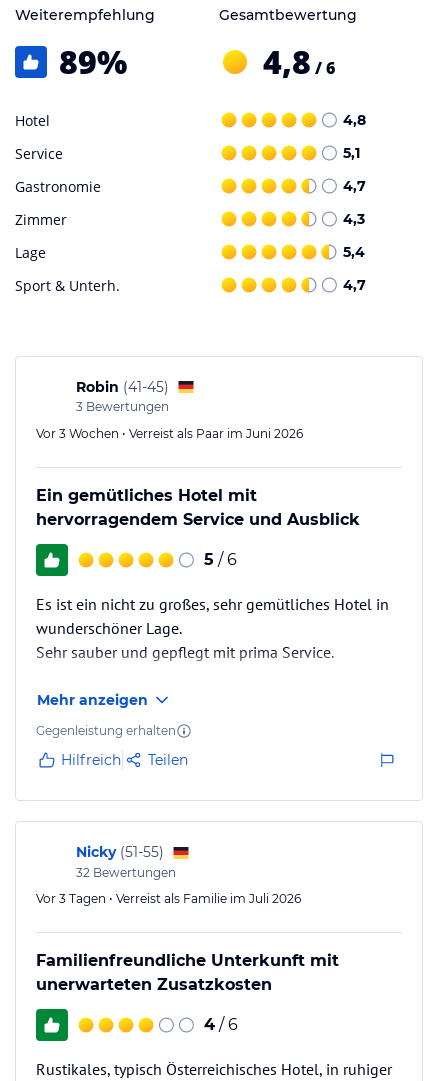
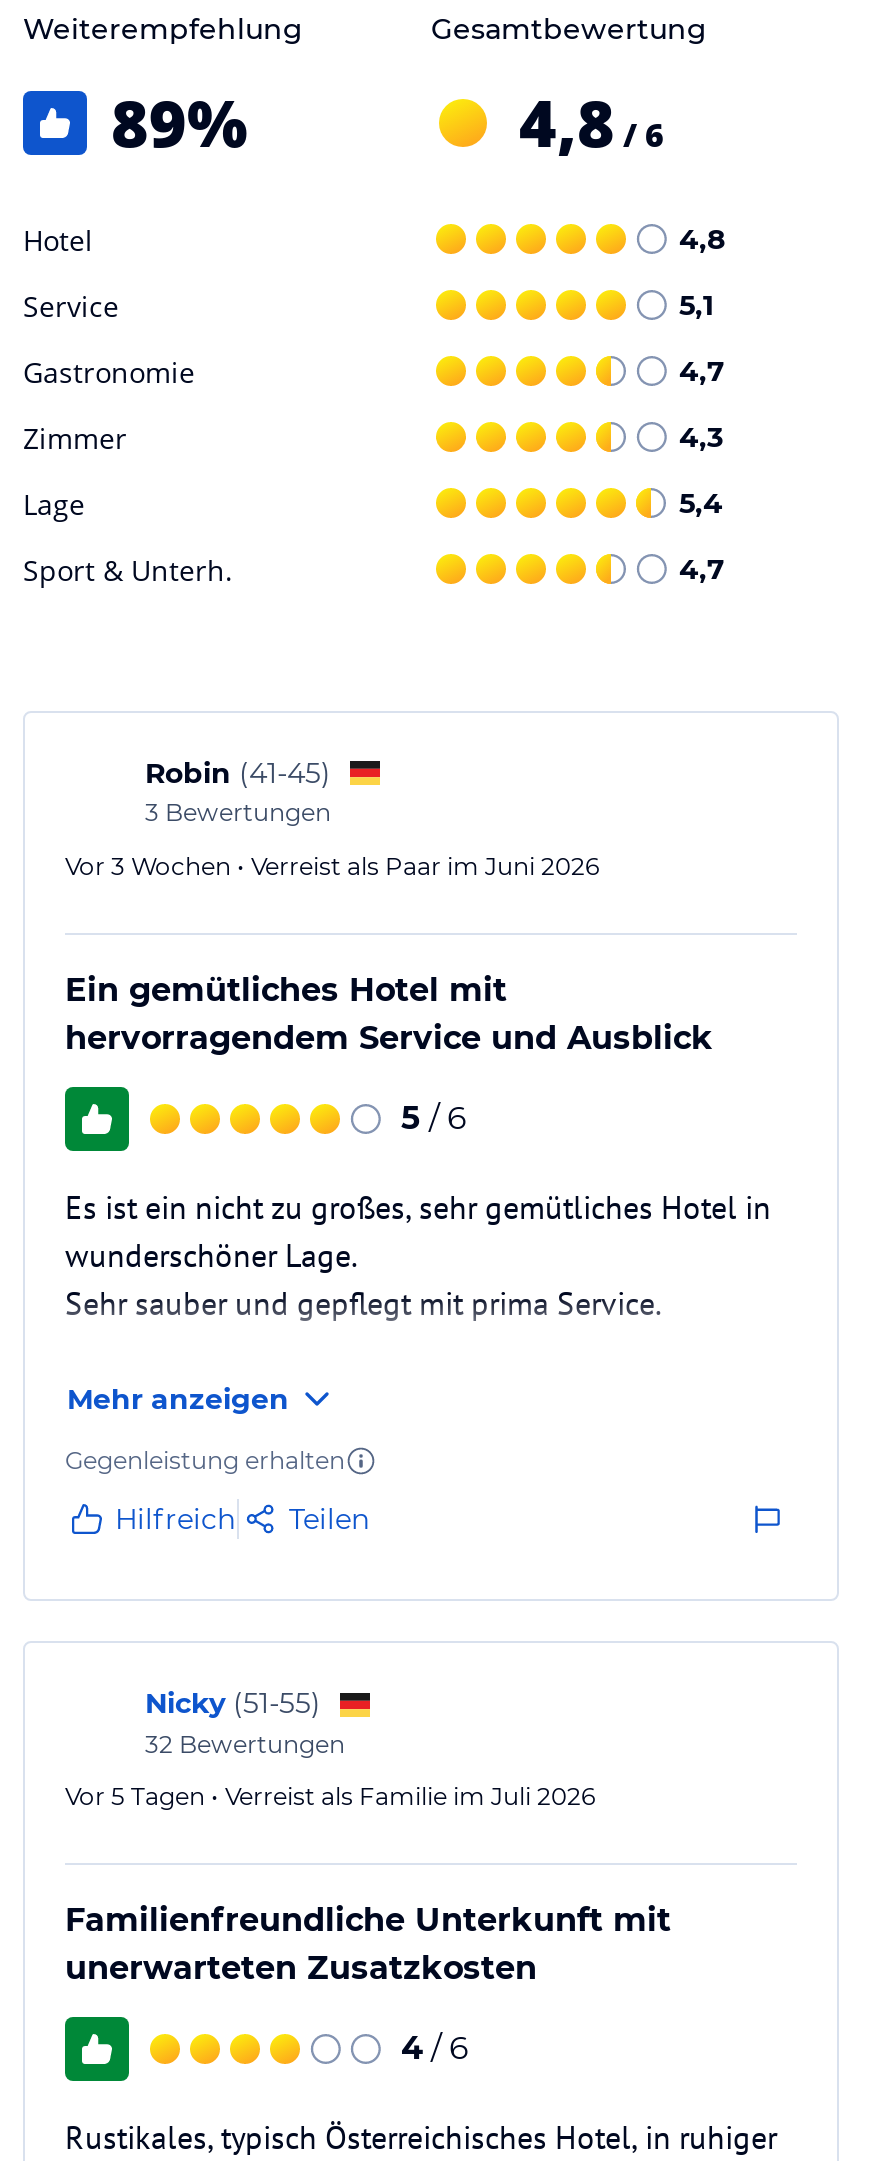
[36,891,301,906] Vor 3 Tagen • Verreist als Familie im Juli 2026 -> [65,1780,595,1810] Vor 5 Tagen • Verreist als Familie im Juli 2026

